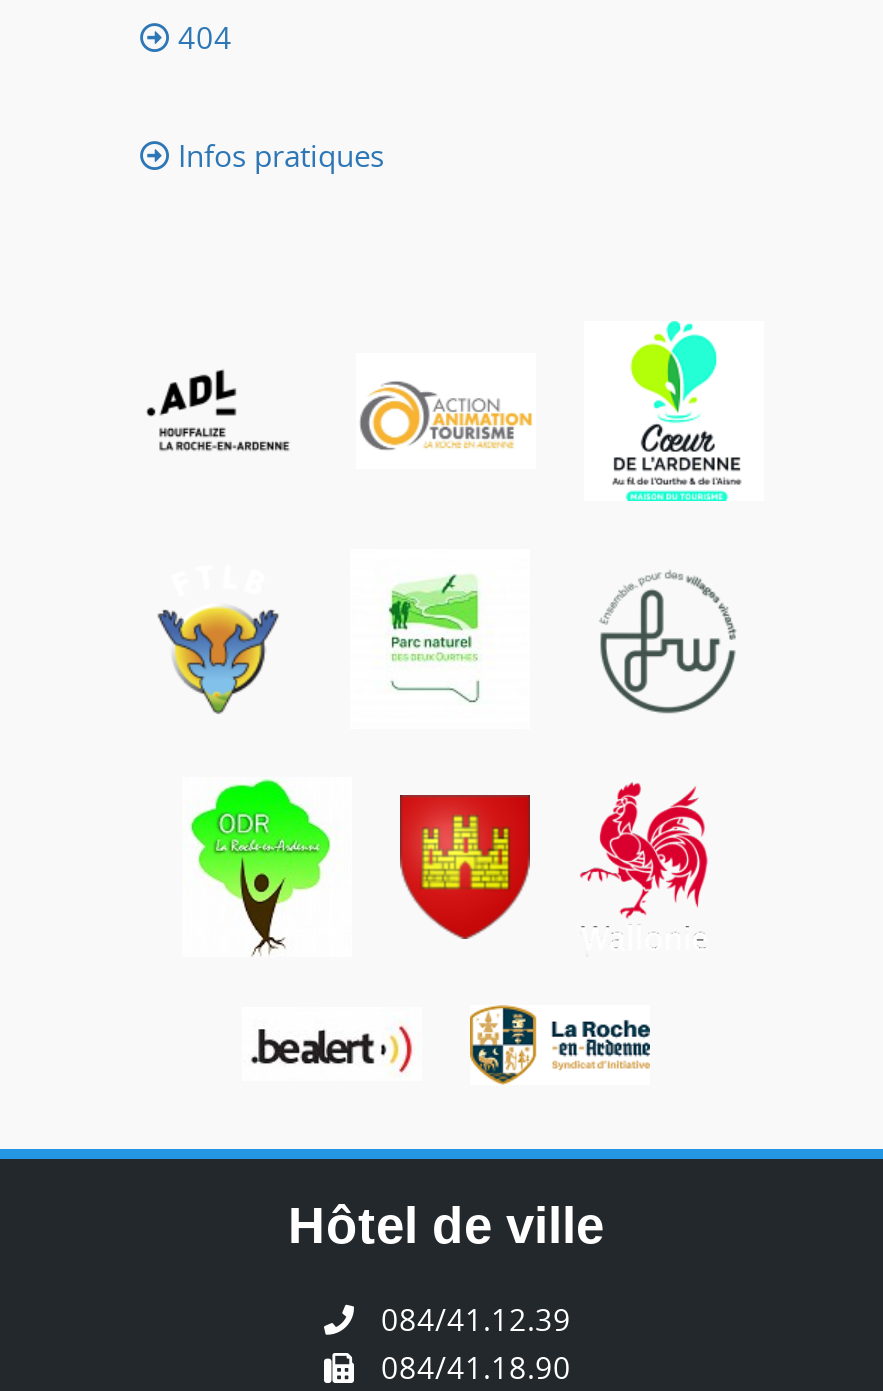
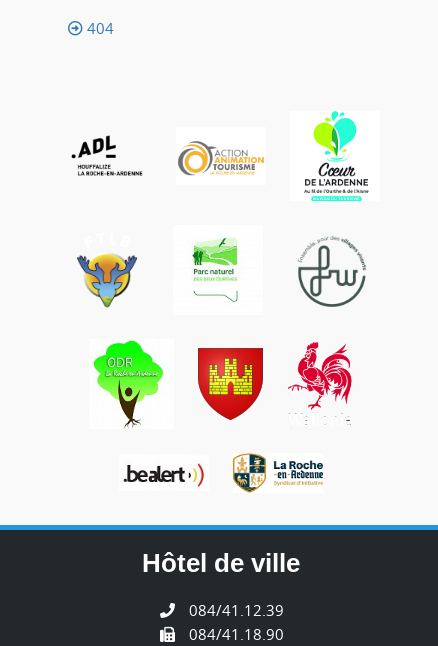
[170,135,384,175] Infos pratiques -> none

